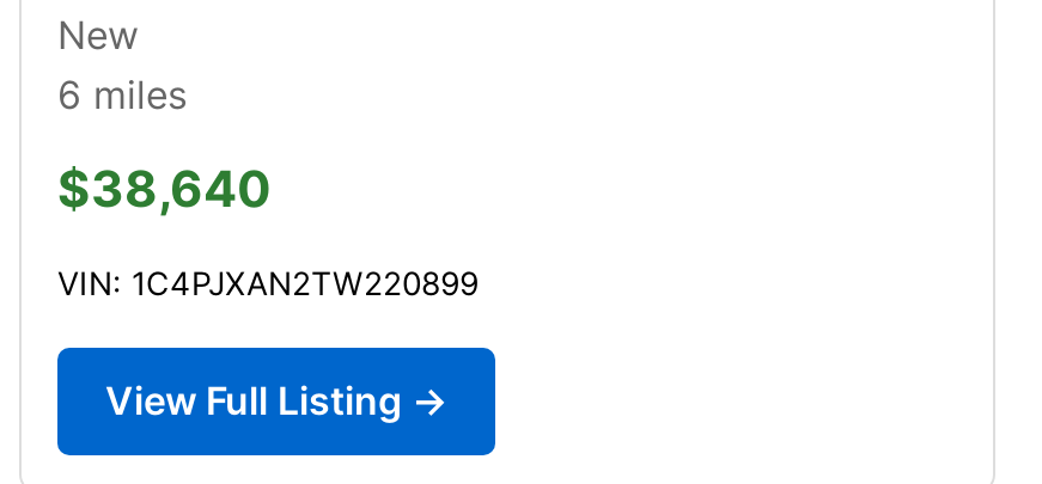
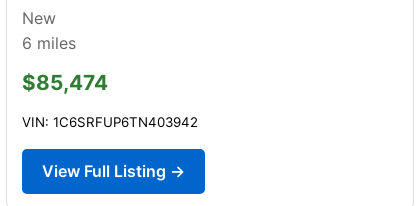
[57,159,270,218] $38,640 -> [22,70,108,95] $85,474
[57,264,479,302] VIN: 1C4PJXAN2TW220899 -> [22,114,198,130] VIN: 1C6SRFUP6TN403942

